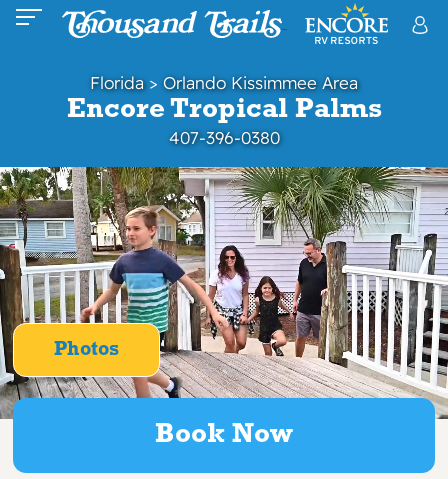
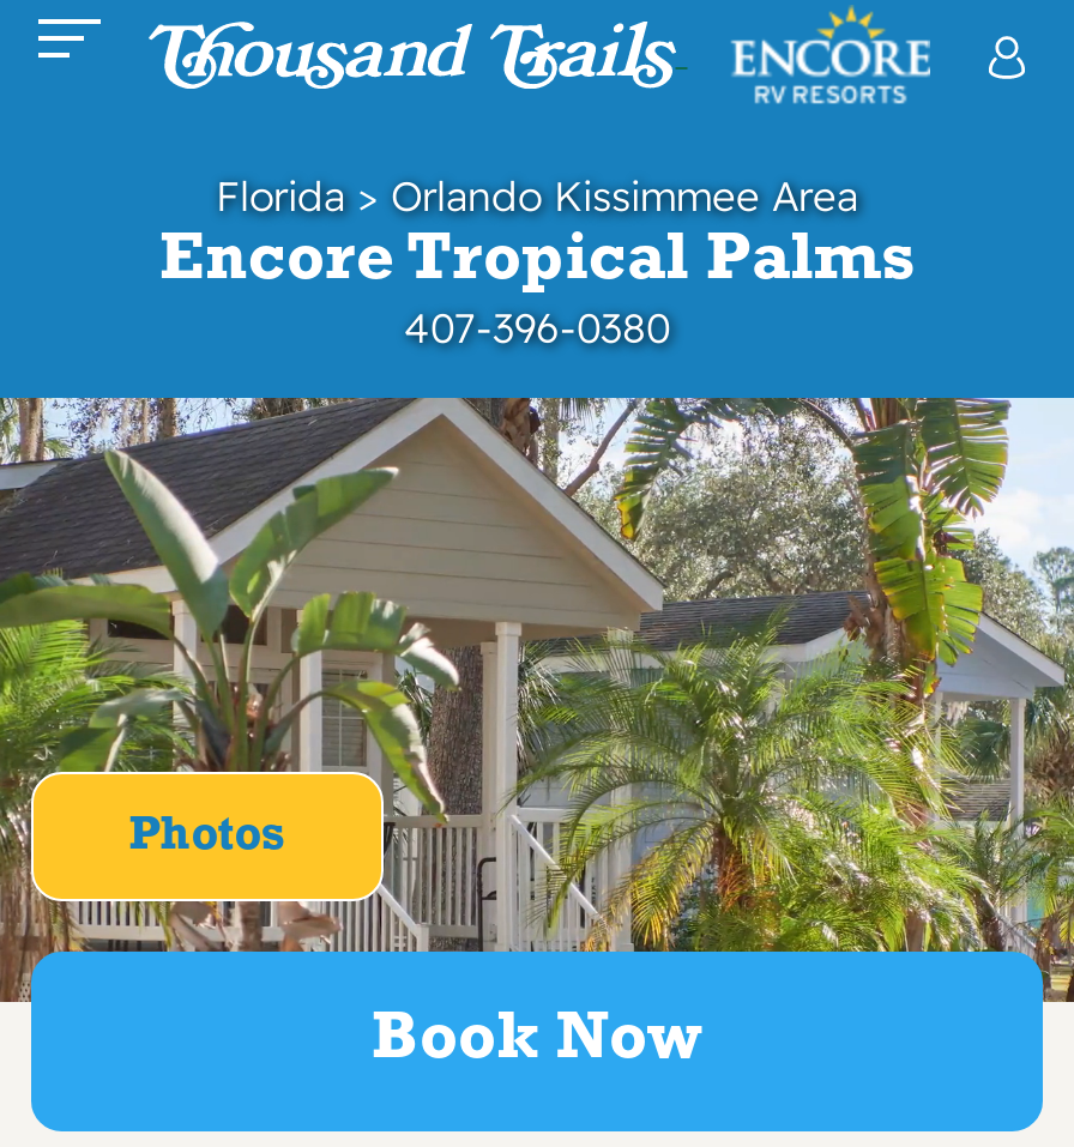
[3,166,445,419] [image] -> [7,396,1067,1002] [image]

